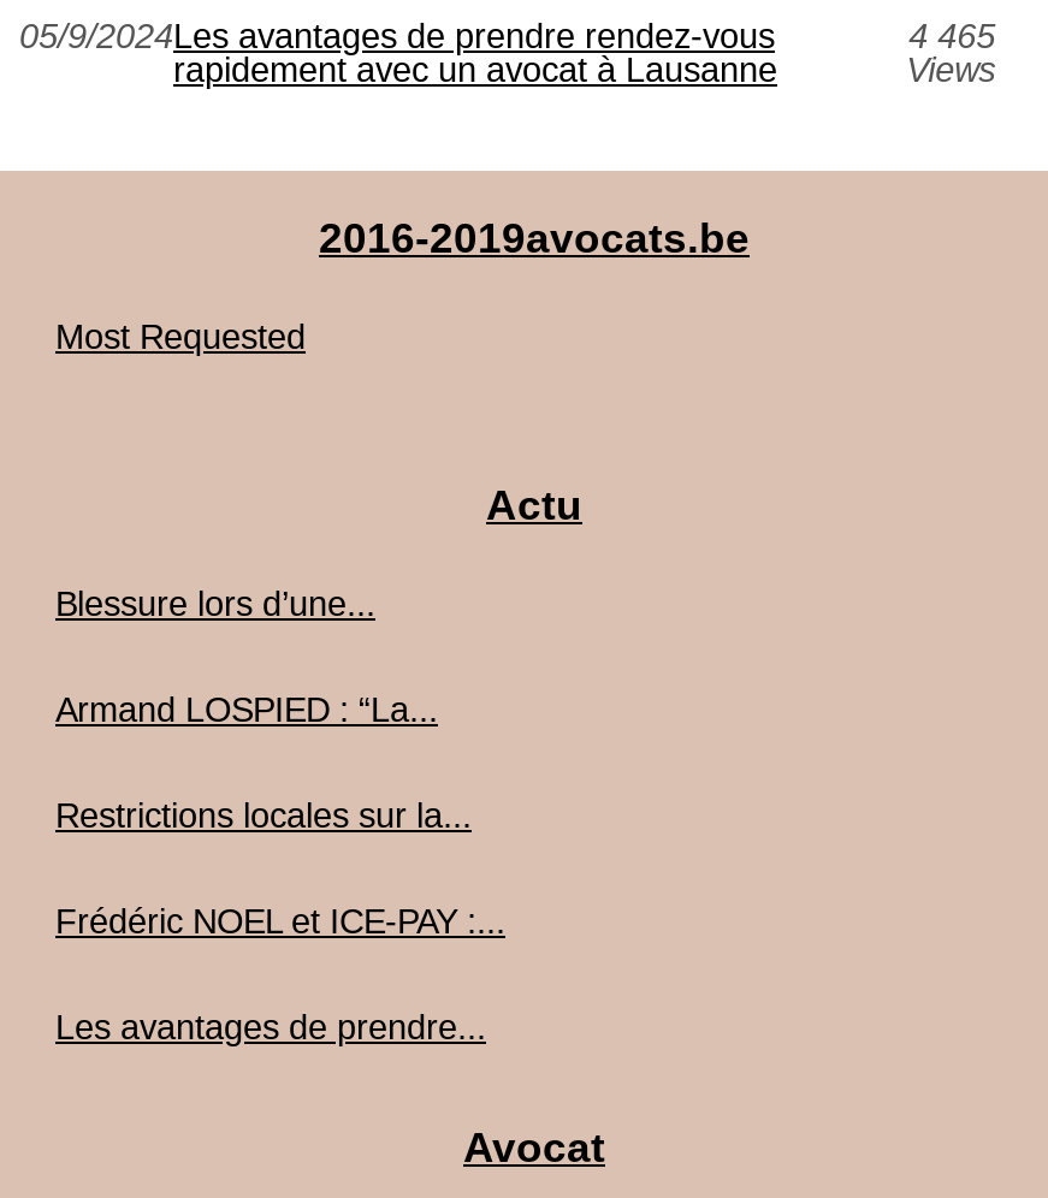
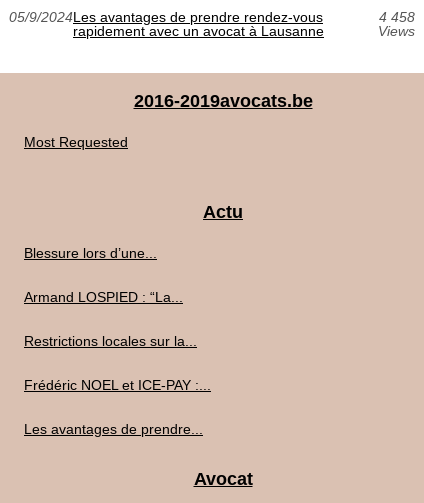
[909,18,995,56] 4 465 -> [379,9,415,25] 4 458

